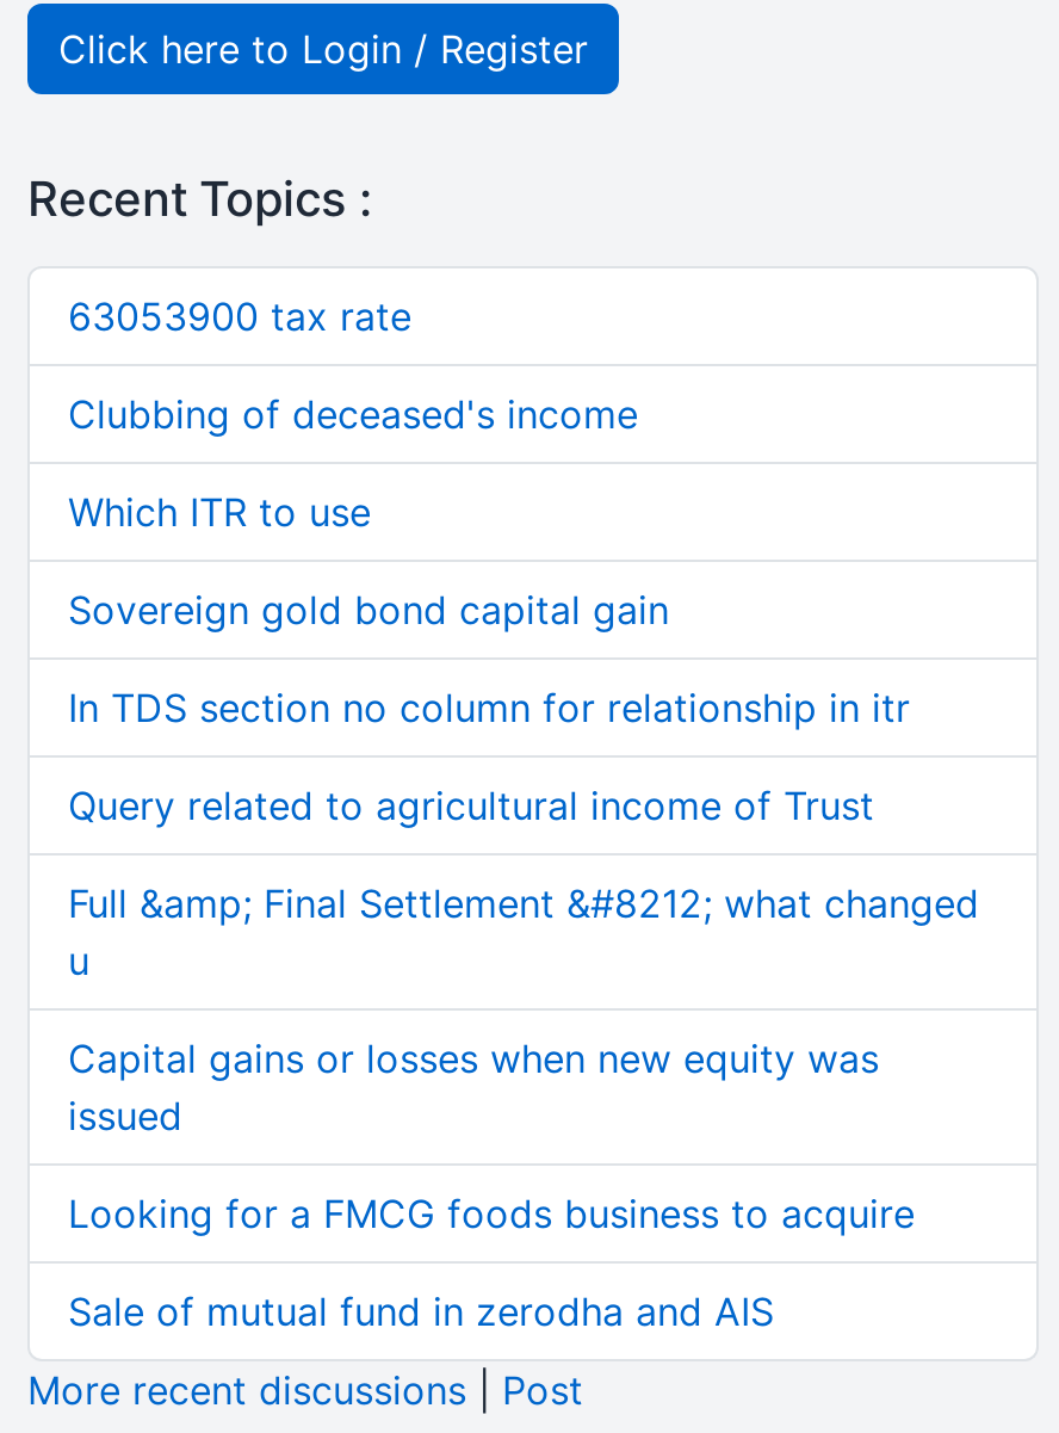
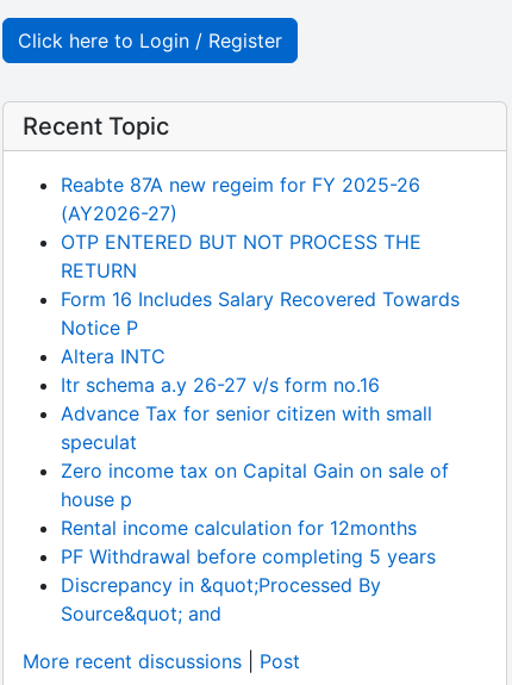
[27,171,979,1335] Recent Topics : | 63053900 tax rate | Clubbing of deceased's income | Which ITR to use | Sovereign gold bond capital gain | In TDS section no column for relationship in itr | Query related to agricultural income of Trust | Full &amp; Final Settlement &#8212; what changed | u | Capital gains or losses when new equity was | issued | Looking for a FMCG foods business to acquire | Sale of mutual fund in zerodha and AIS -> [23,112,460,625] Recent Topic | Reabte 87A new regeim for FY 2025-26 | (AY2026-27) | OTP ENTERED BUT NOT PROCESS THE | RETURN | Form 16 Includes Salary Recovered Towards | Notice P | Altera INTC | Itr schema a.y 26-27 v/s form no.16 | Advance Tax for senior citizen with small | speculat | Zero income tax on Capital Gain on sale of | house p | Rental income calculation for 12months | PF Withdrawal before completing 5 years | Discrepancy in &quot;Processed By | Source&quot; and

